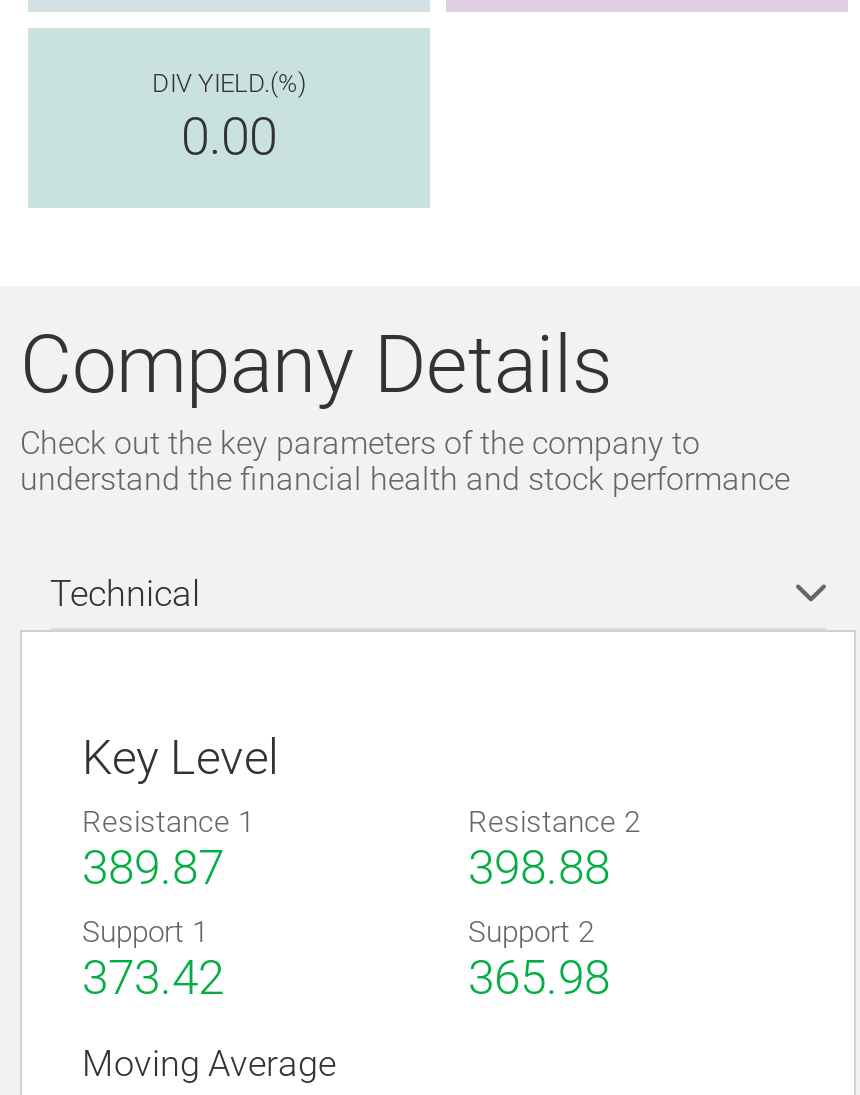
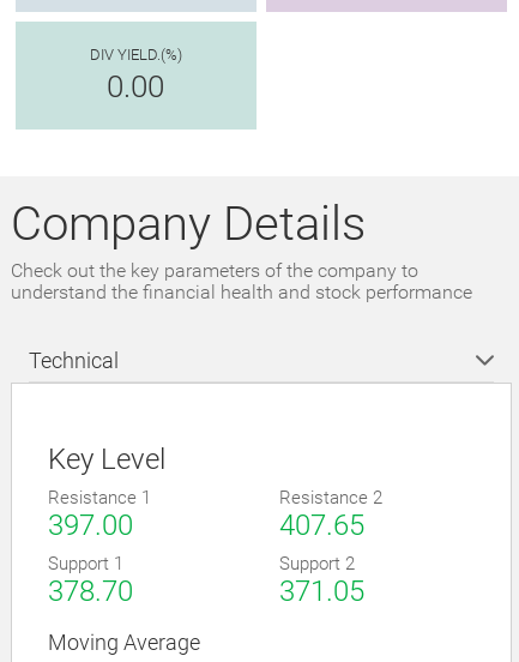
[82,840,224,896] 389.87 -> [48,508,133,542] 397.00
[468,840,610,896] 398.88 -> [279,508,364,542] 407.65
[82,950,224,1006] 373.42 -> [48,574,133,608] 378.70
[468,950,610,1006] 365.98 -> [279,574,364,608] 371.05

